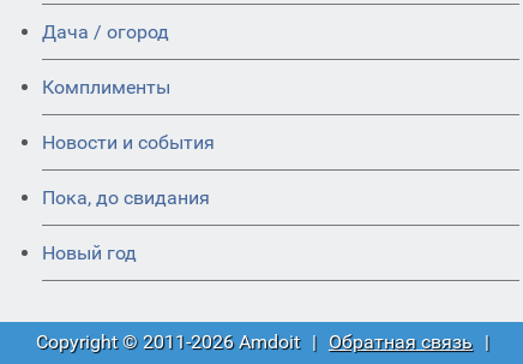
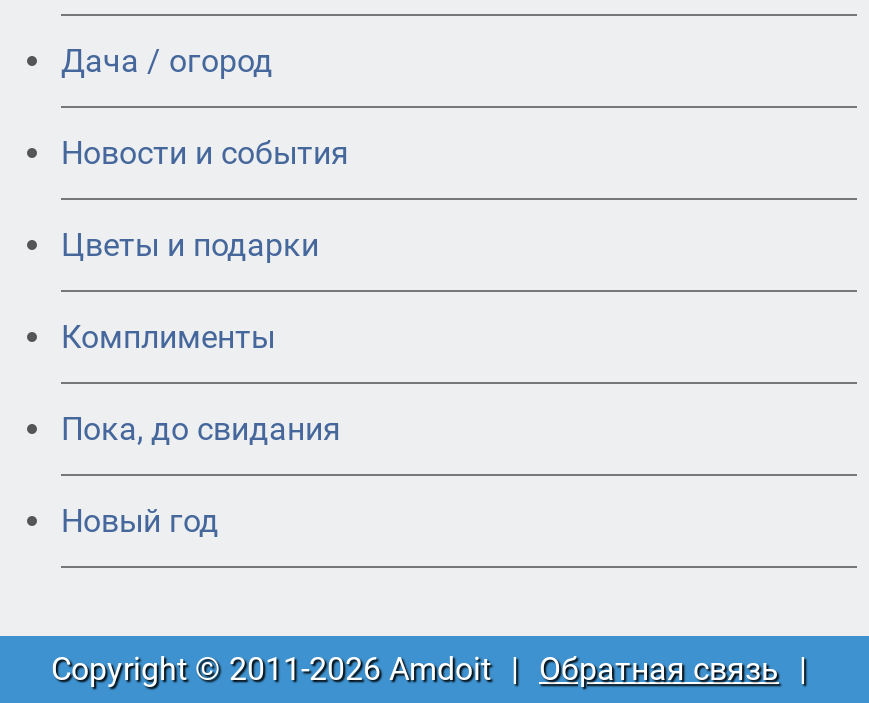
none -> [61,226,319,264] Цветы и подарки
moved [42,76,170,99] -> [61,318,275,356]: Комплименты
moved [42,131,215,154] -> [61,134,349,172]: Новости и события

